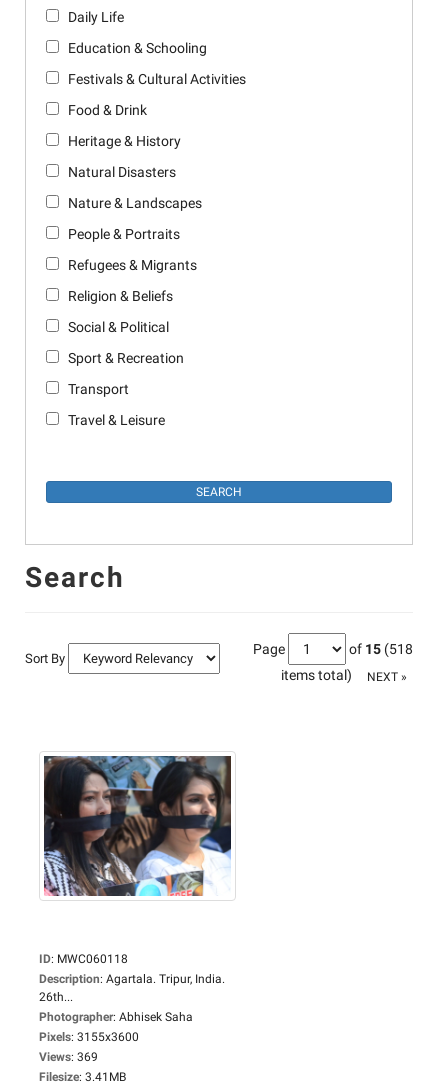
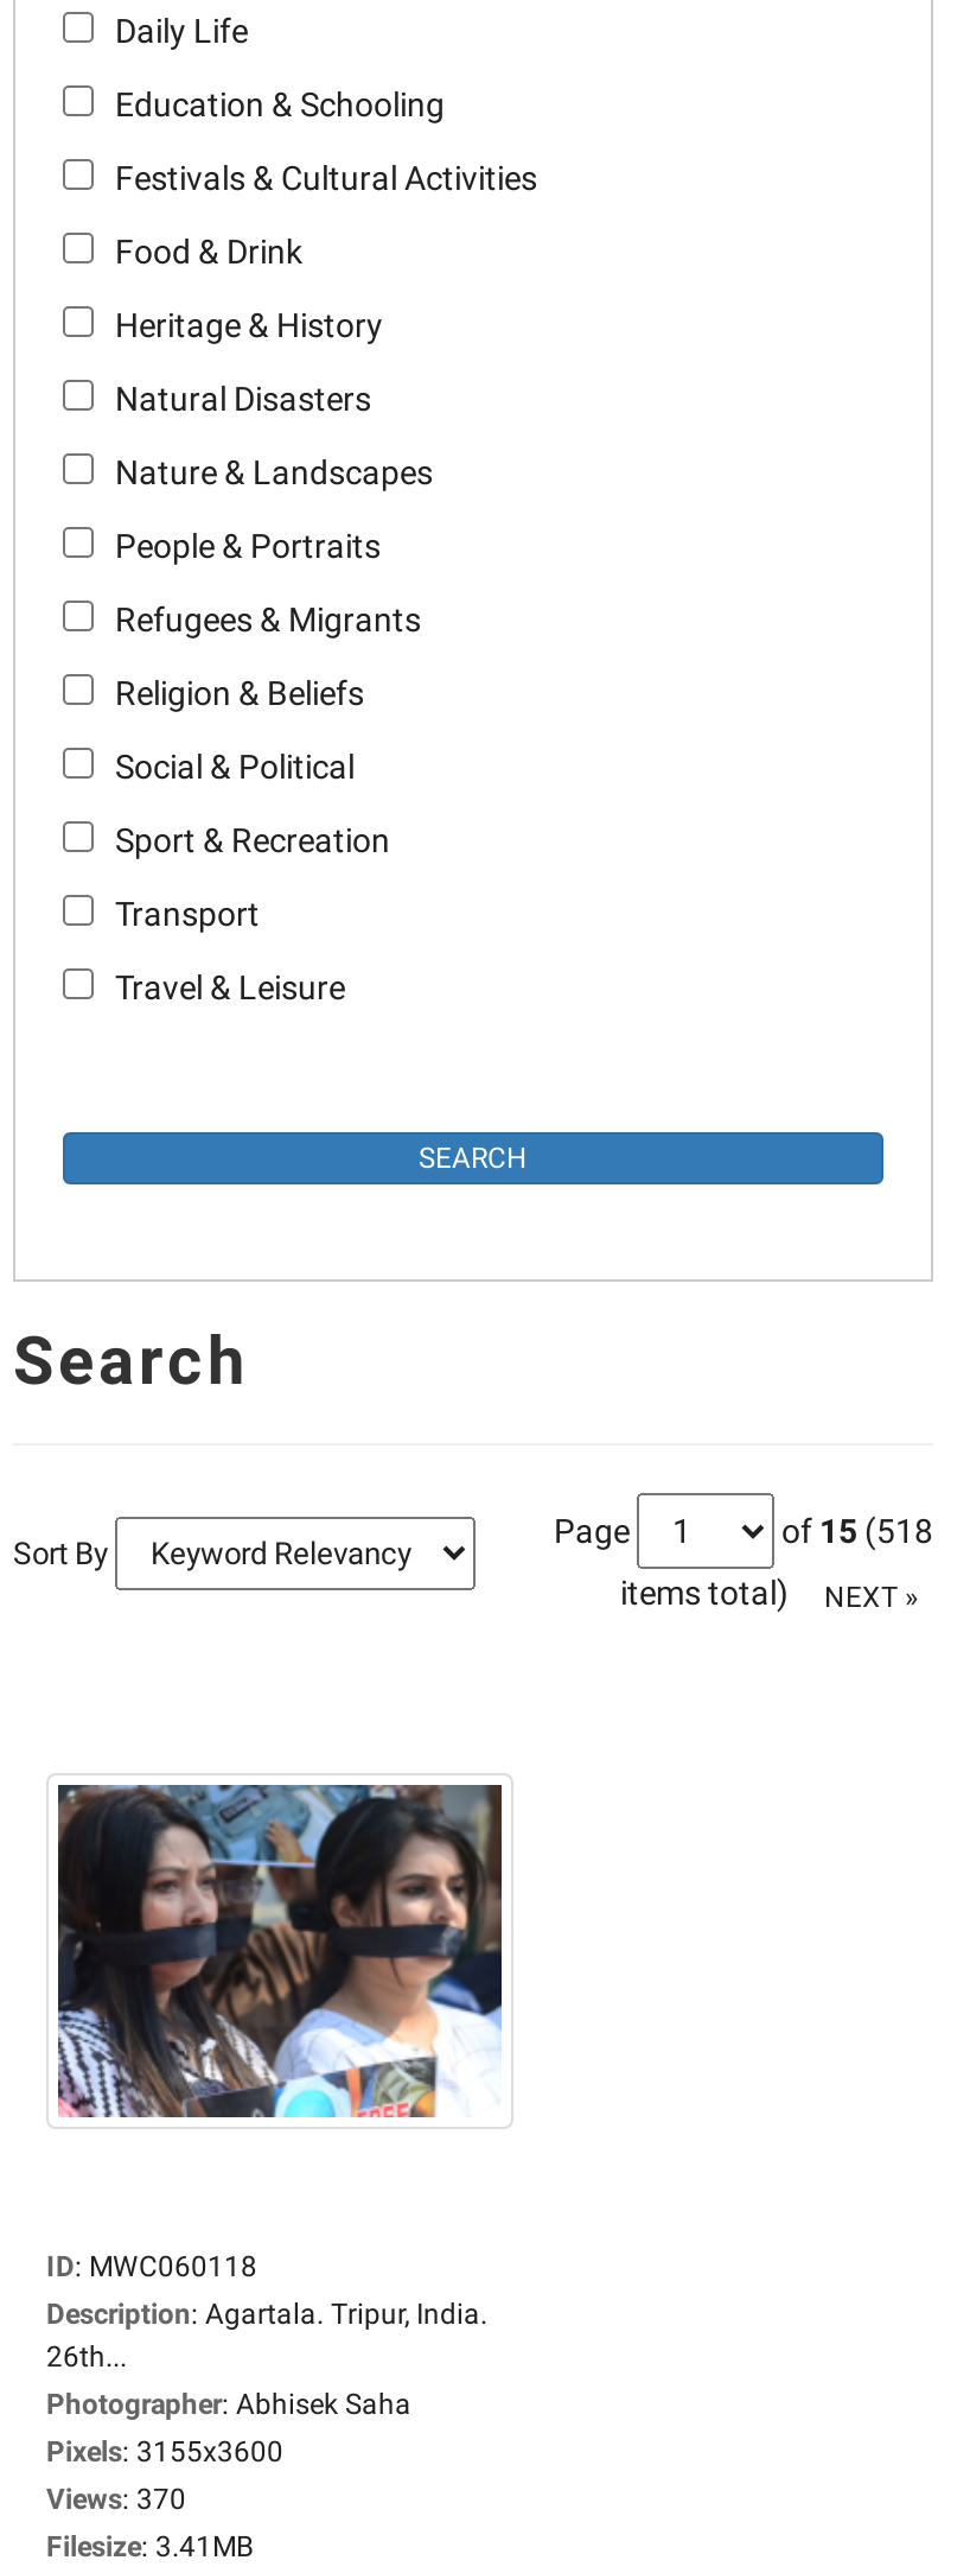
[39,1050,98,1064] Views: 369 -> [46,2482,186,2515] Views: 370

